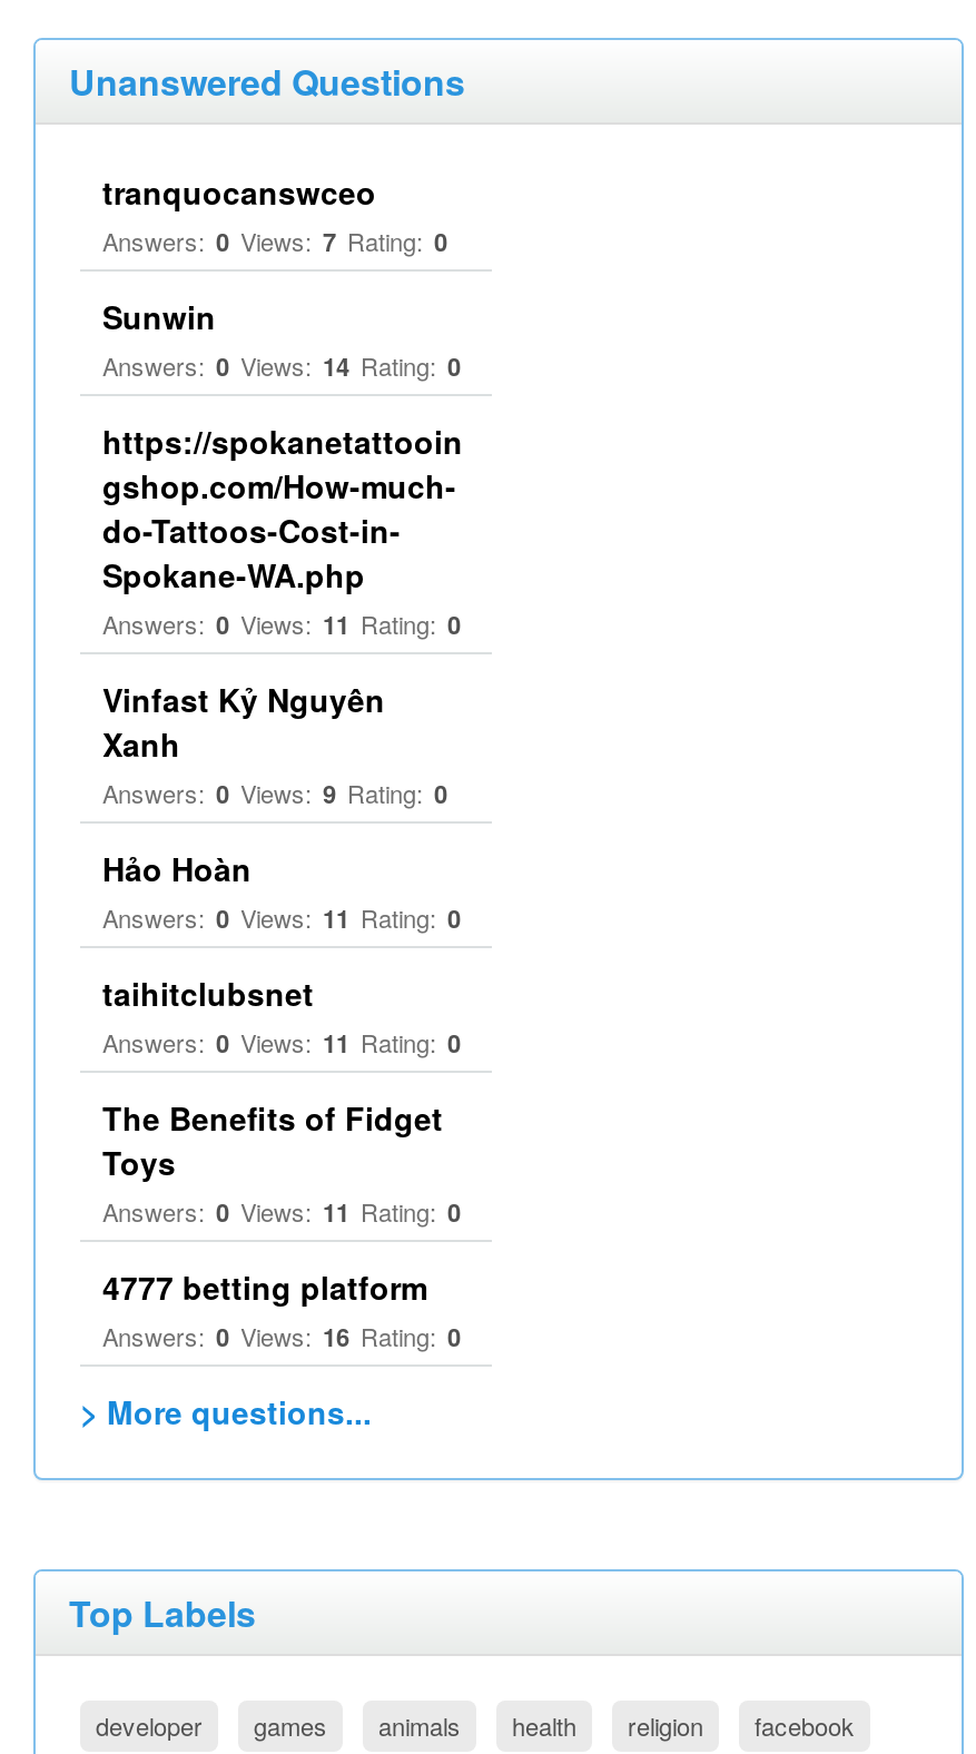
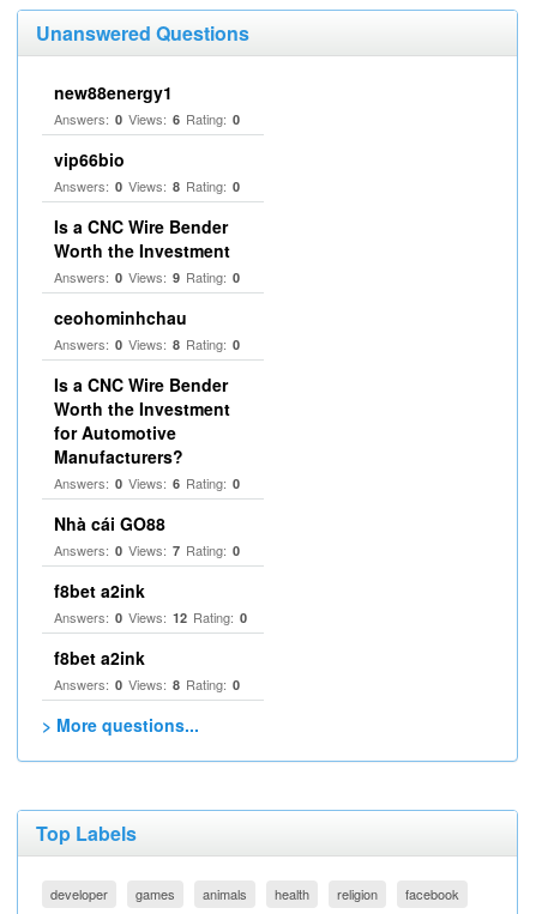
[102,169,463,766] tranquocanswceo | Sunwin | Answers: 0 Views: 14 Rating: 0 | https://spokanetattooin | gshop.com/How-much- | do-Tattoos-Cost-in- | Spokane-WA.php | Answers: 0 Views: 11 Rating: 0 | Vinfast Kỷ Nguyên | Xanh -> [54,80,240,262] new88energy1 | Answers: 0 Views: 6 Rating: 0 | vip66bio | Answers: 0 Views: 8 Rating: 0 | Is a CNC Wire Bender | Worth the Investment
moved [102,223,447,258] -> [54,540,240,559]: Answers: 0 Views: 7 Rating: 0
moved [102,775,447,810] -> [54,267,240,286]: Answers: 0 Views: 9 Rating: 0
[102,846,461,1353] Hảo Hoàn | Answers: 0 Views: 11 Rating: 0 | taihitclubsnet | Answers: 0 Views: 11 Rating: 0 | The Benefits of Fidget | Toys | Answers: 0 Views: 11 Rating: 0 | 4777 betting platform | Answers: 0 Views: 16 Rating: 0 -> [54,305,247,694] ceohominhchau | Answers: 0 Views: 8 Rating: 0 | Is a CNC Wire Bender | Worth the Investment | for Automotive | Manufacturers? | Answers: 0 Views: 6 Rating: 0 | Nhà cái GO88 | f8bet a2ink | Answers: 0 Views: 12 Rating: 0 | f8bet a2ink | Answers: 0 Views: 8 Rating: 0

